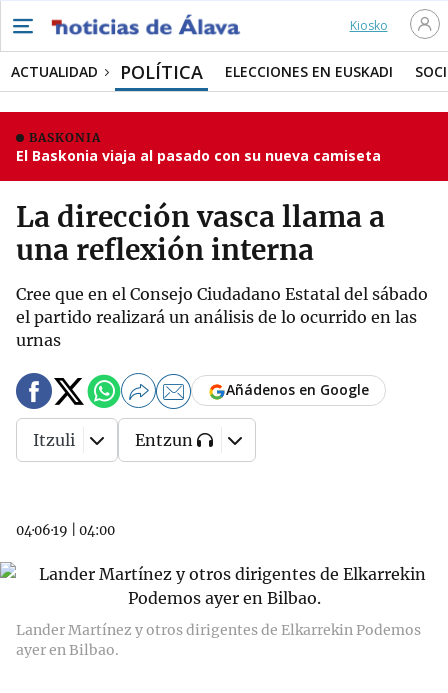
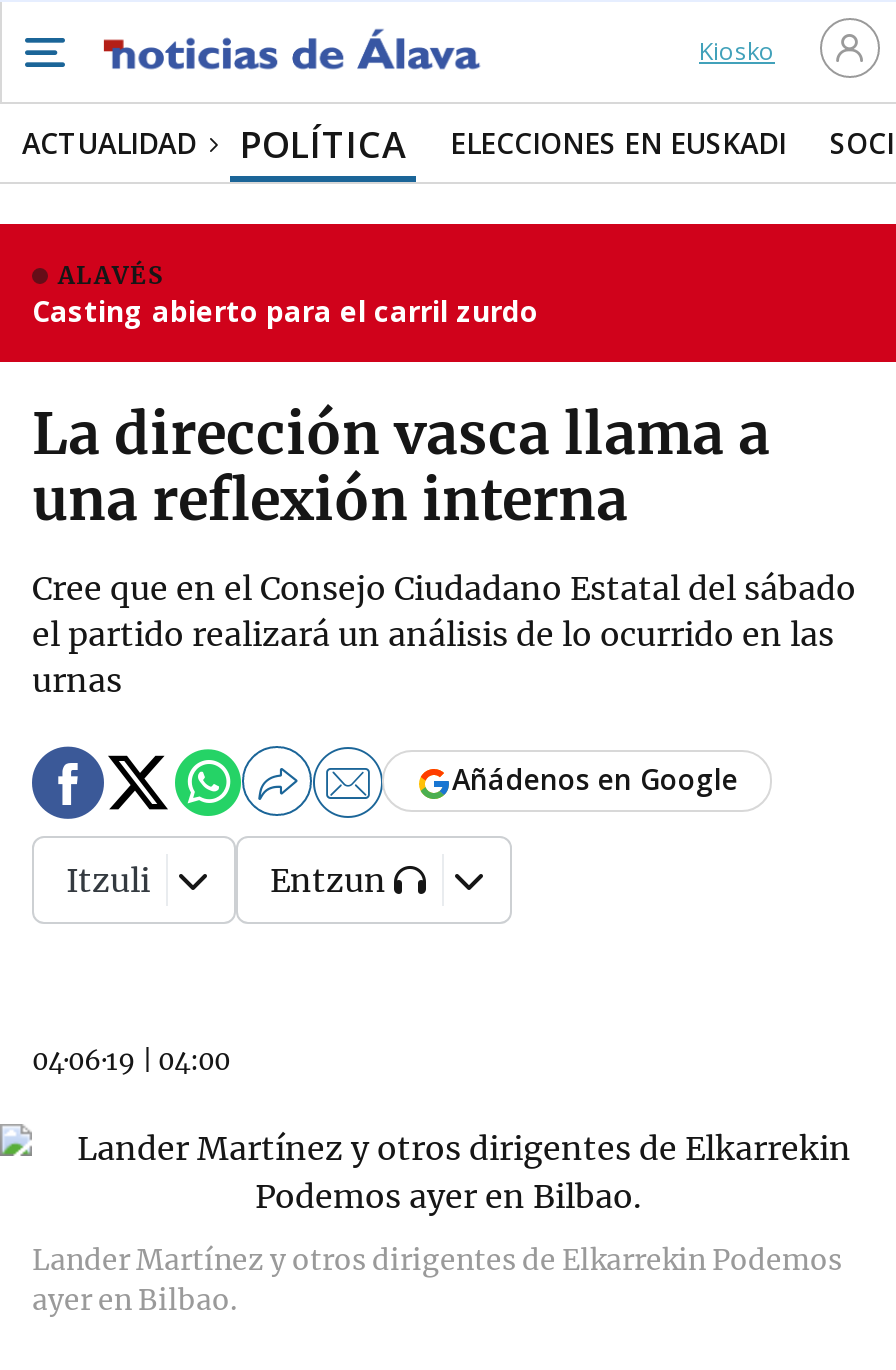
[16,130,381,165] BASKONIA | El Baskonia viaja al pasado con su nueva camiseta -> [32,260,538,330] ALAVÉS | Casting abierto para el carril zurdo

